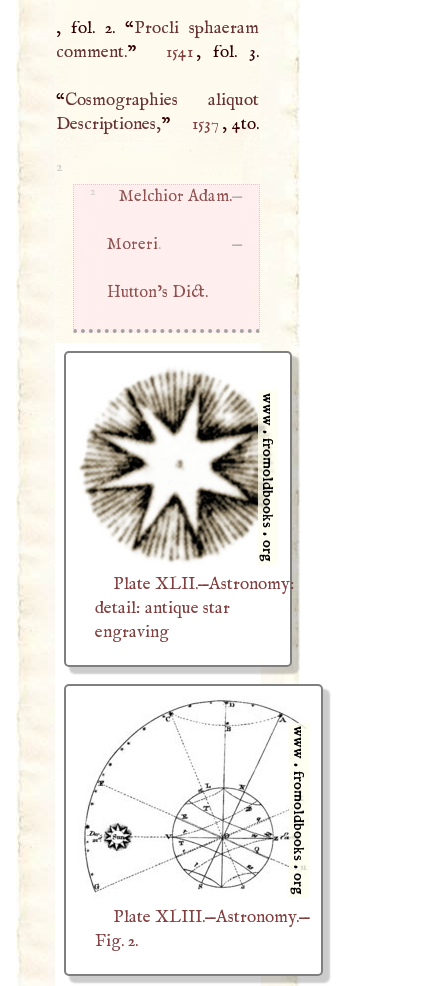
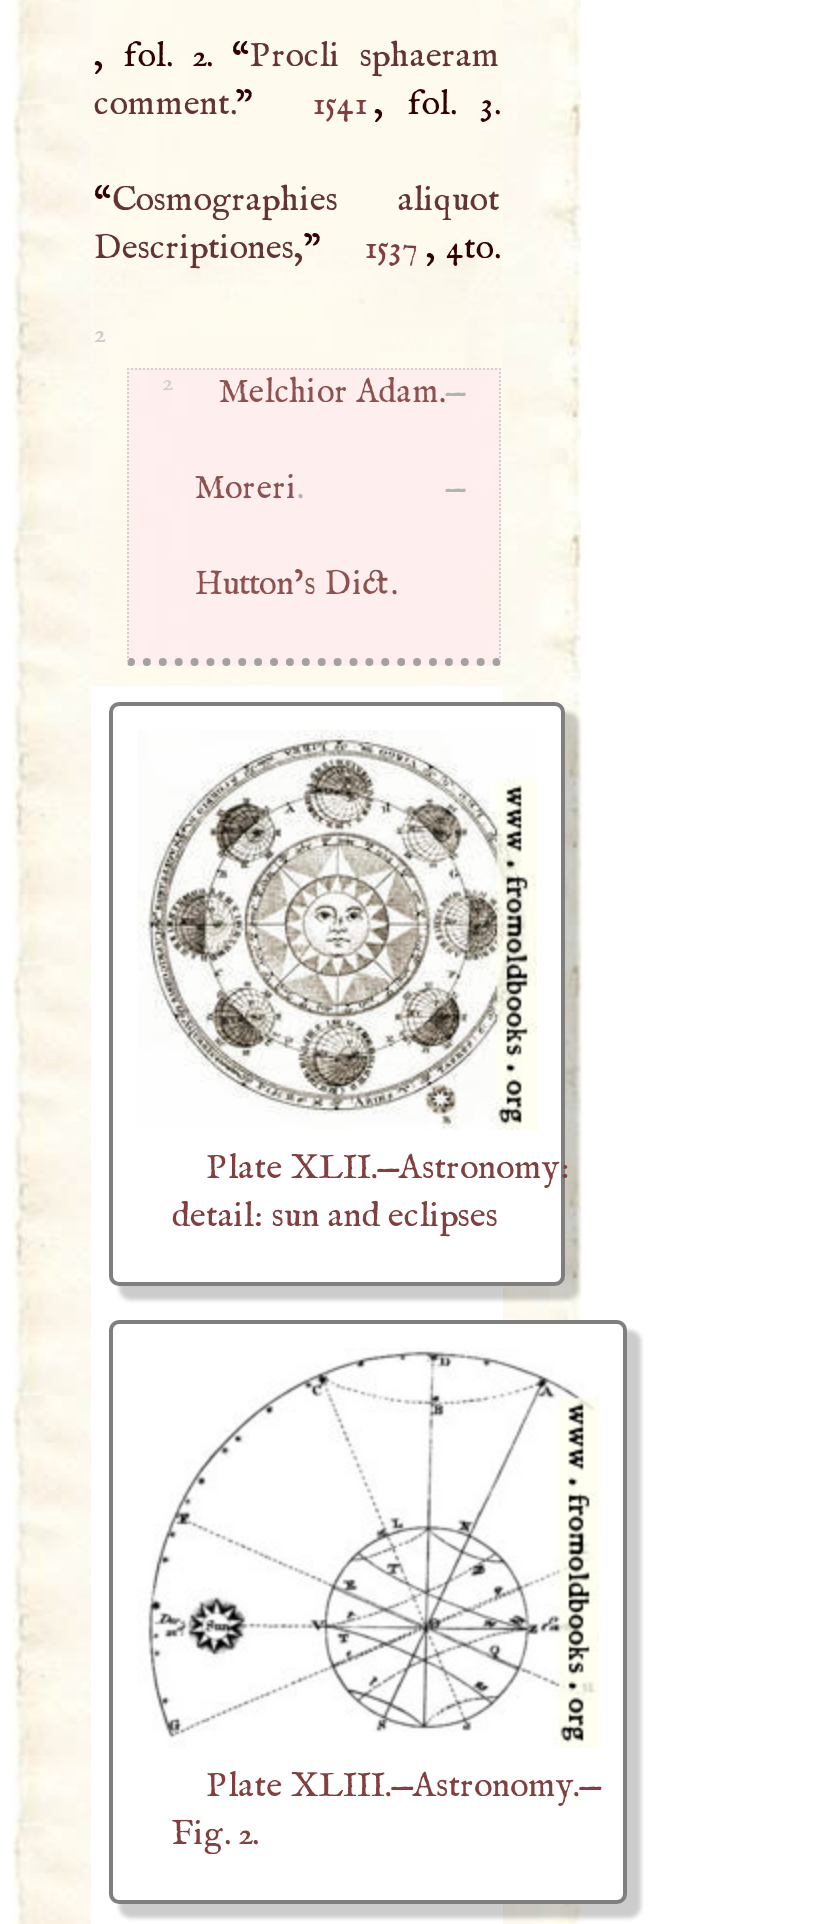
[80,370,263,643] [image] | detail: antique star | engraving -> [143,736,509,1238] [image] | detail: sun and eclipses

